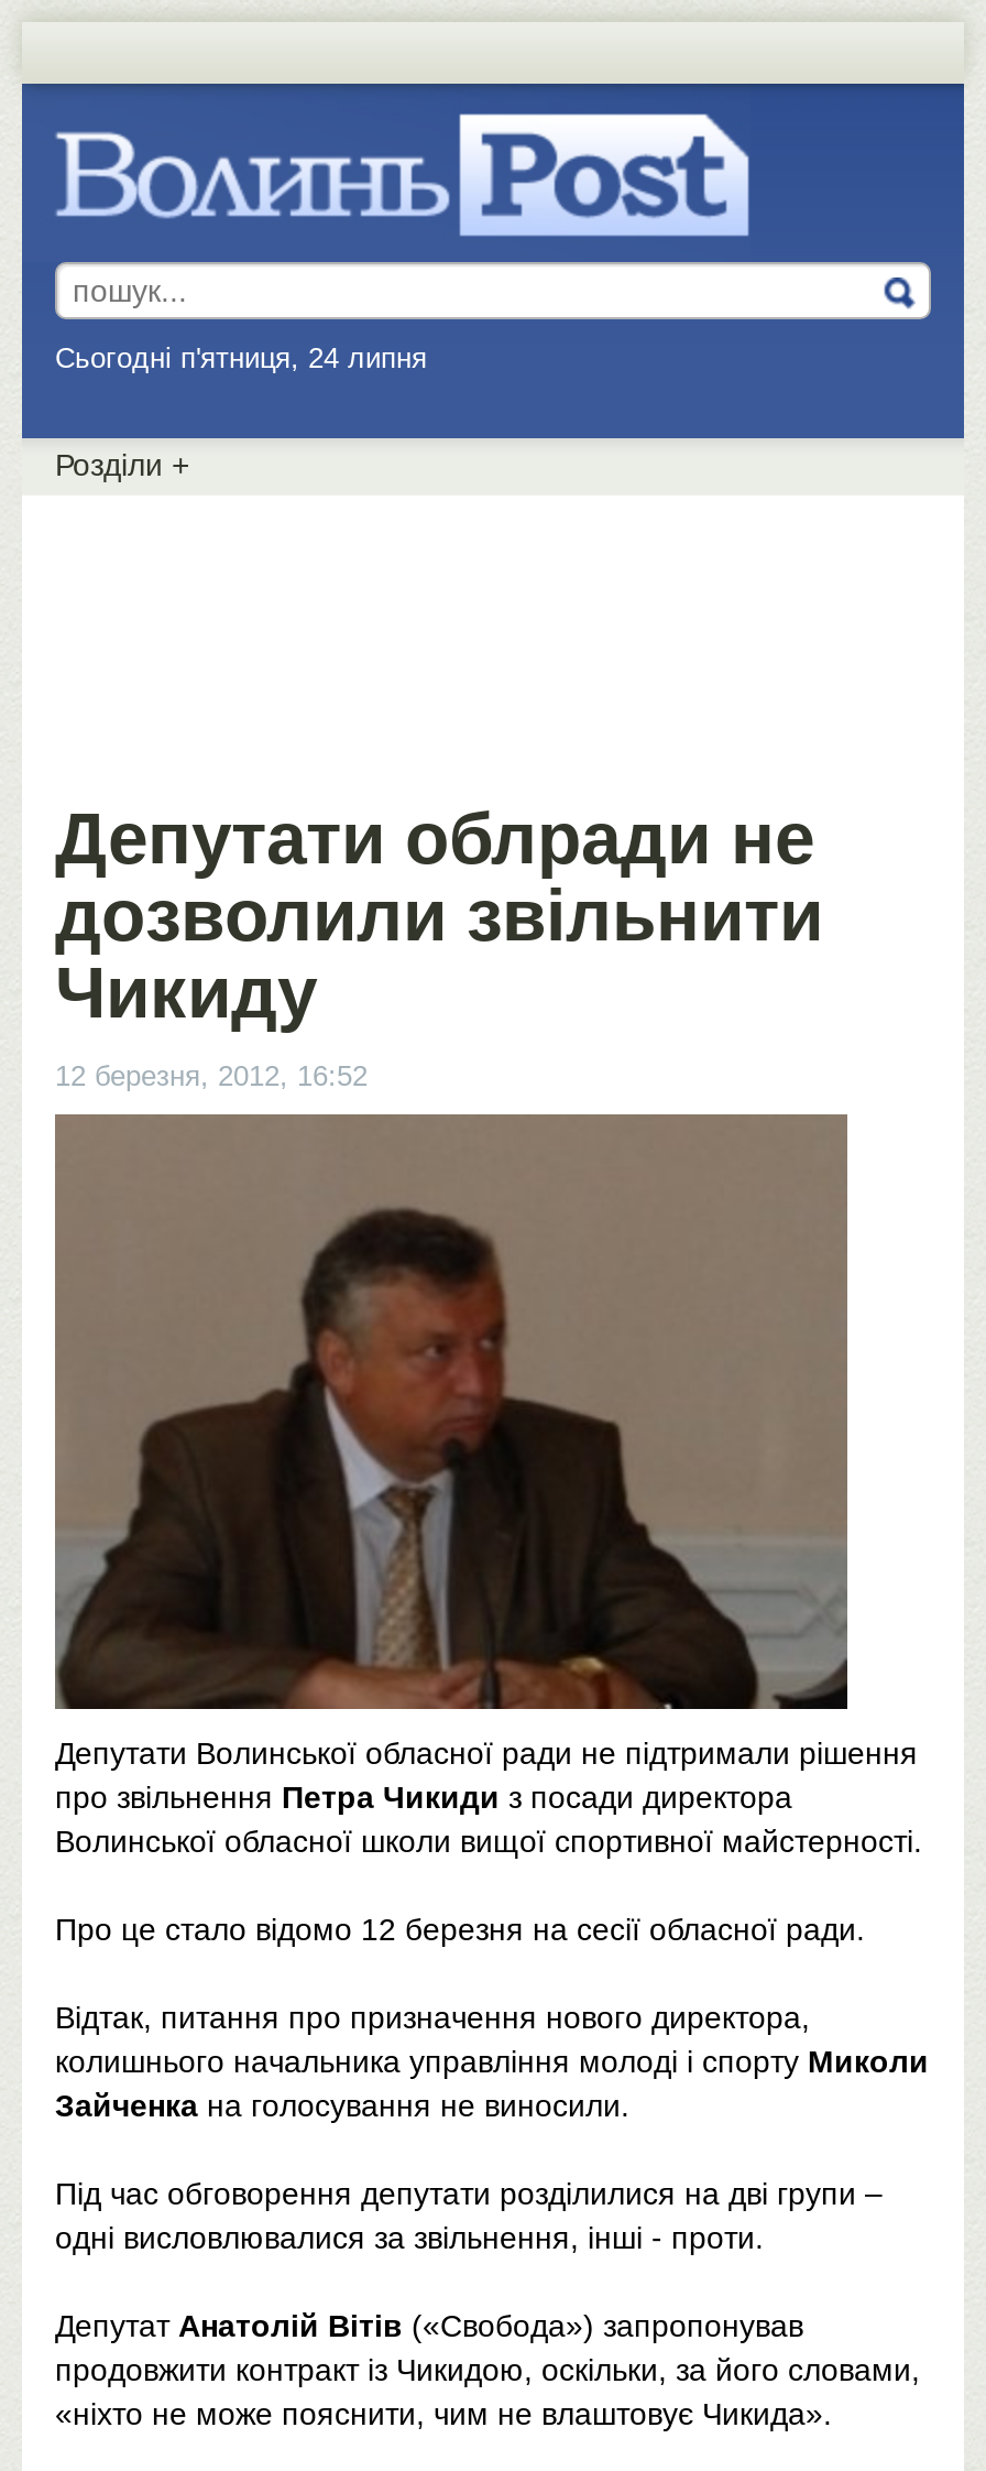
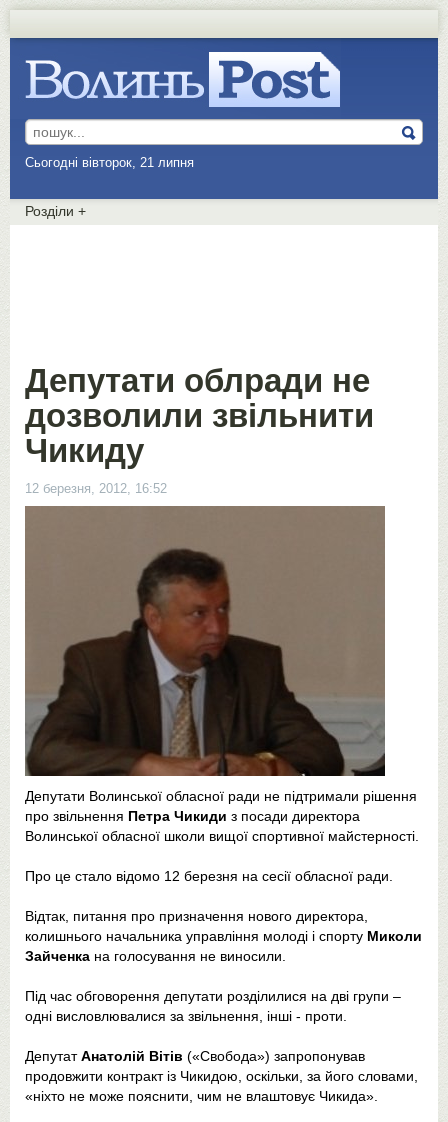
[55,341,436,374] Сьогодні п'ятниця, 24 липня -> [25,155,198,170] Сьогодні вівторок, 21 липня

